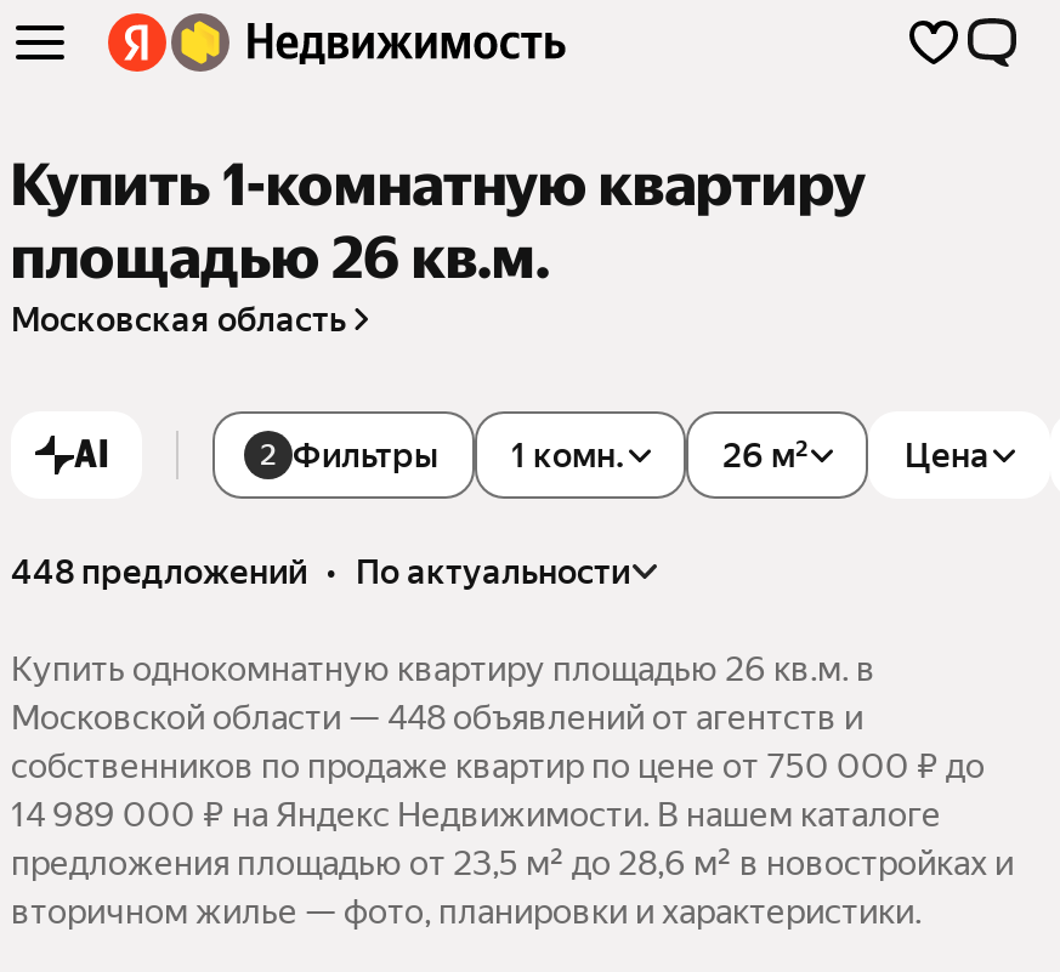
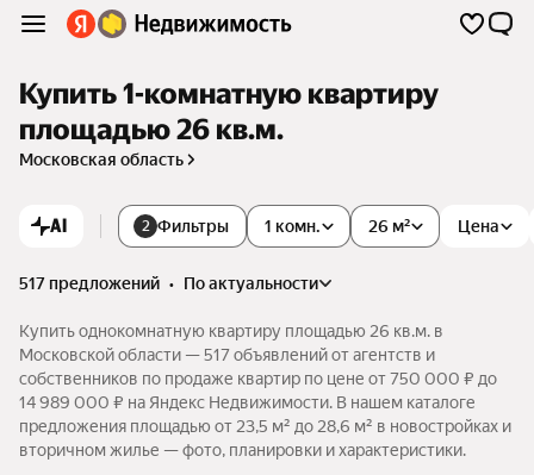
[11,552,630,590] 448 предложений • по актуальности -> [19,274,318,293] 517 предложений • по актуальности
[11,697,863,736] Московской области — 448 объявлений от агентств и -> [19,345,435,364] Московской области — 517 объявлений от агентств и

